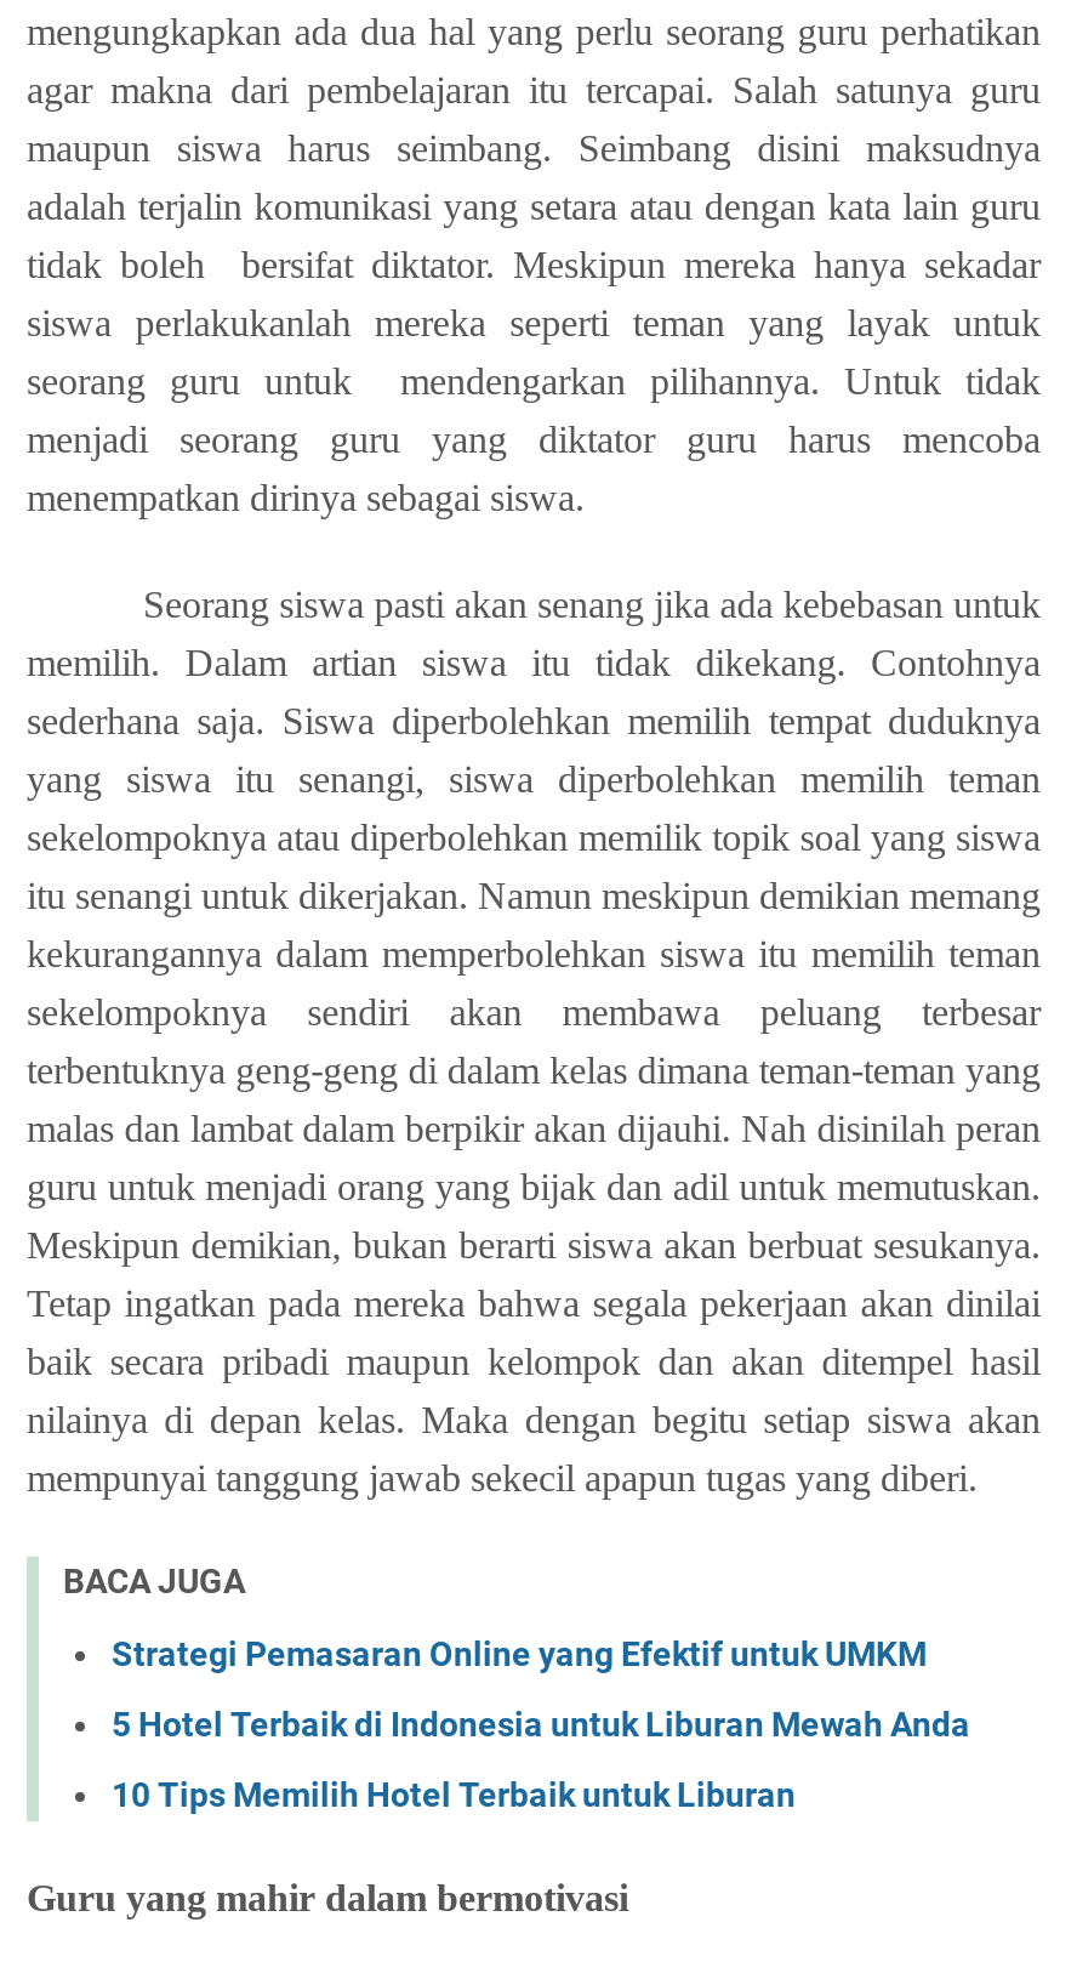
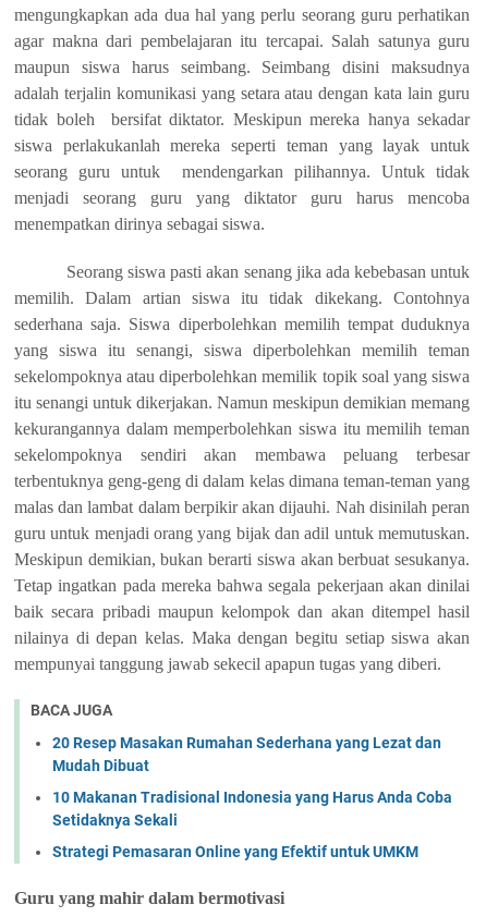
none -> [52,734,452,829] 20 Resep Masakan Rumahan Sederhana yang Lezat dan | Mudah Dibuat | 10 Makanan Tradisional Indonesia yang Harus Anda Coba | Setidaknya Sekali
moved [112,1635,927,1674] -> [52,843,418,861]: Strategi Pemasaran Online yang Efektif untuk UMKM
[112,1706,970,1815] 5 Hotel Terbaik di Indonesia untuk Liburan Mewah Anda | 10 Tips Memilih Hotel Terbaik untuk Liburan -> none

